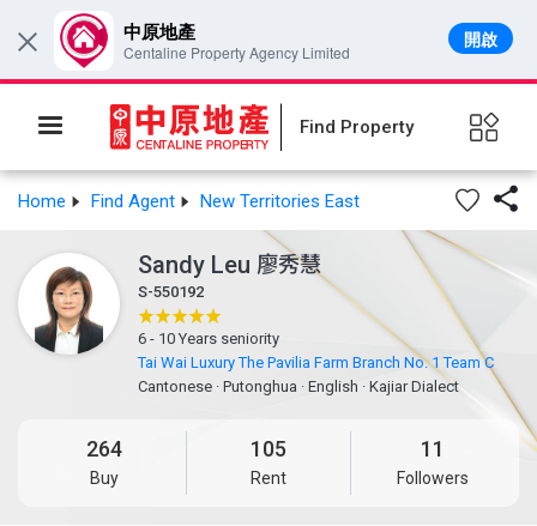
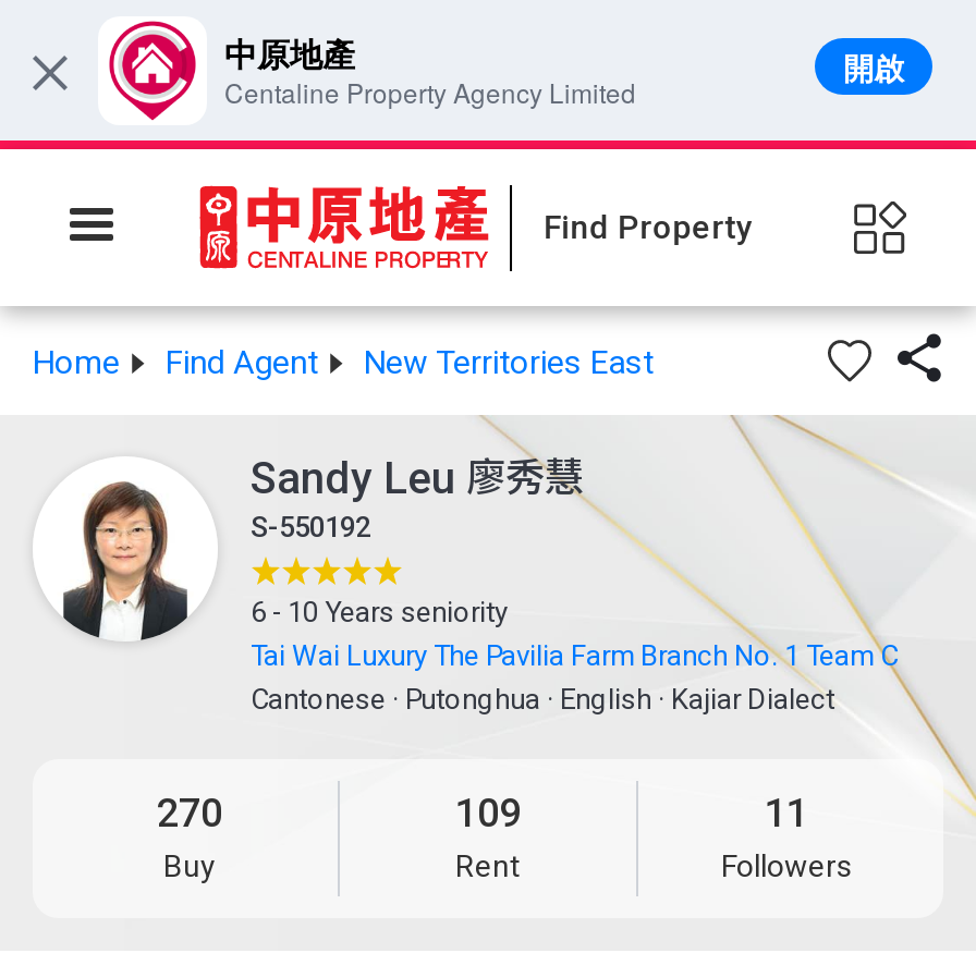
[86,436,122,461] 264 -> [157,790,222,835] 270
[251,436,286,461] 105 -> [455,790,521,835] 109

